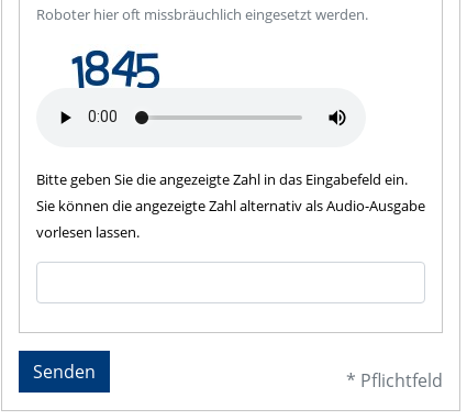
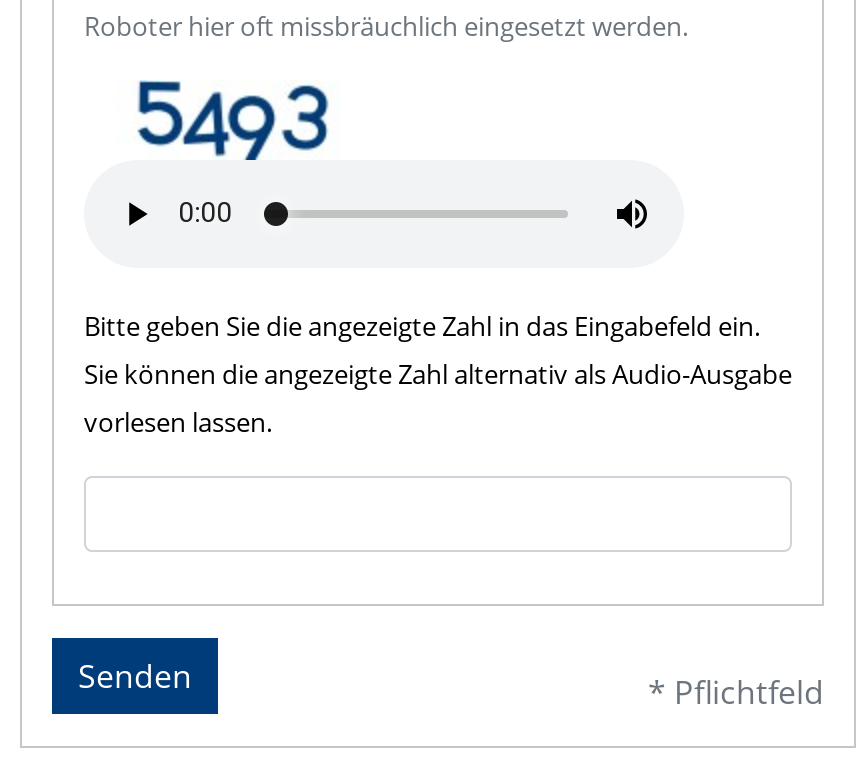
[66,44,170,89] [image] -> [136,78,330,160] [image]

